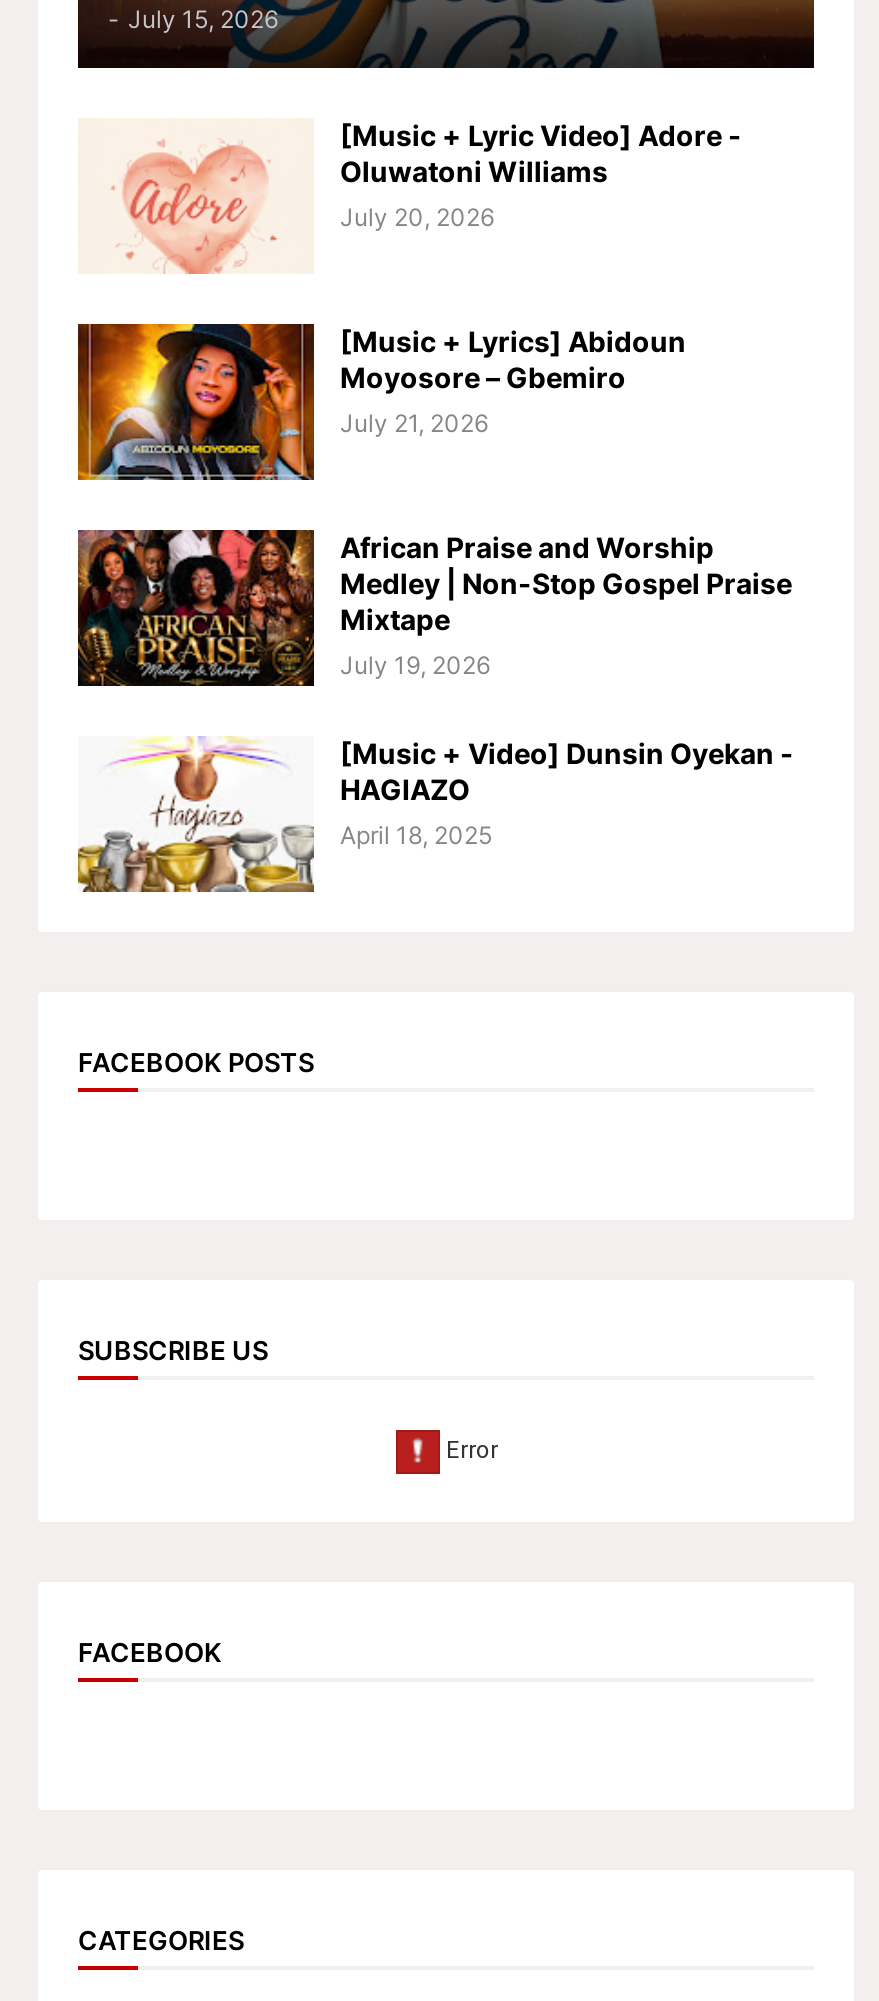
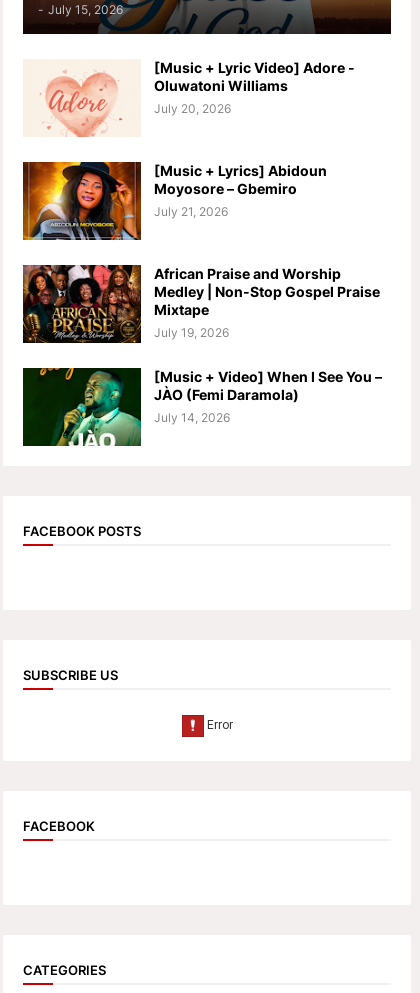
[76,736,794,894] [image] | [Music + Video] Dunsin Oyekan - | HAGIAZO | April 18, 2025 -> [22,367,382,447] [image] | [Music + Video] When I See You – | JÀO (Femi Daramola) | July 14, 2026

